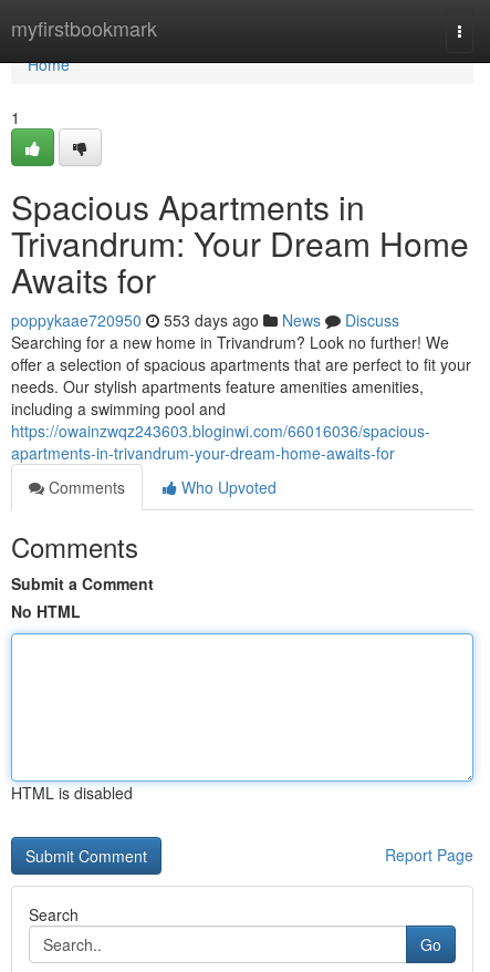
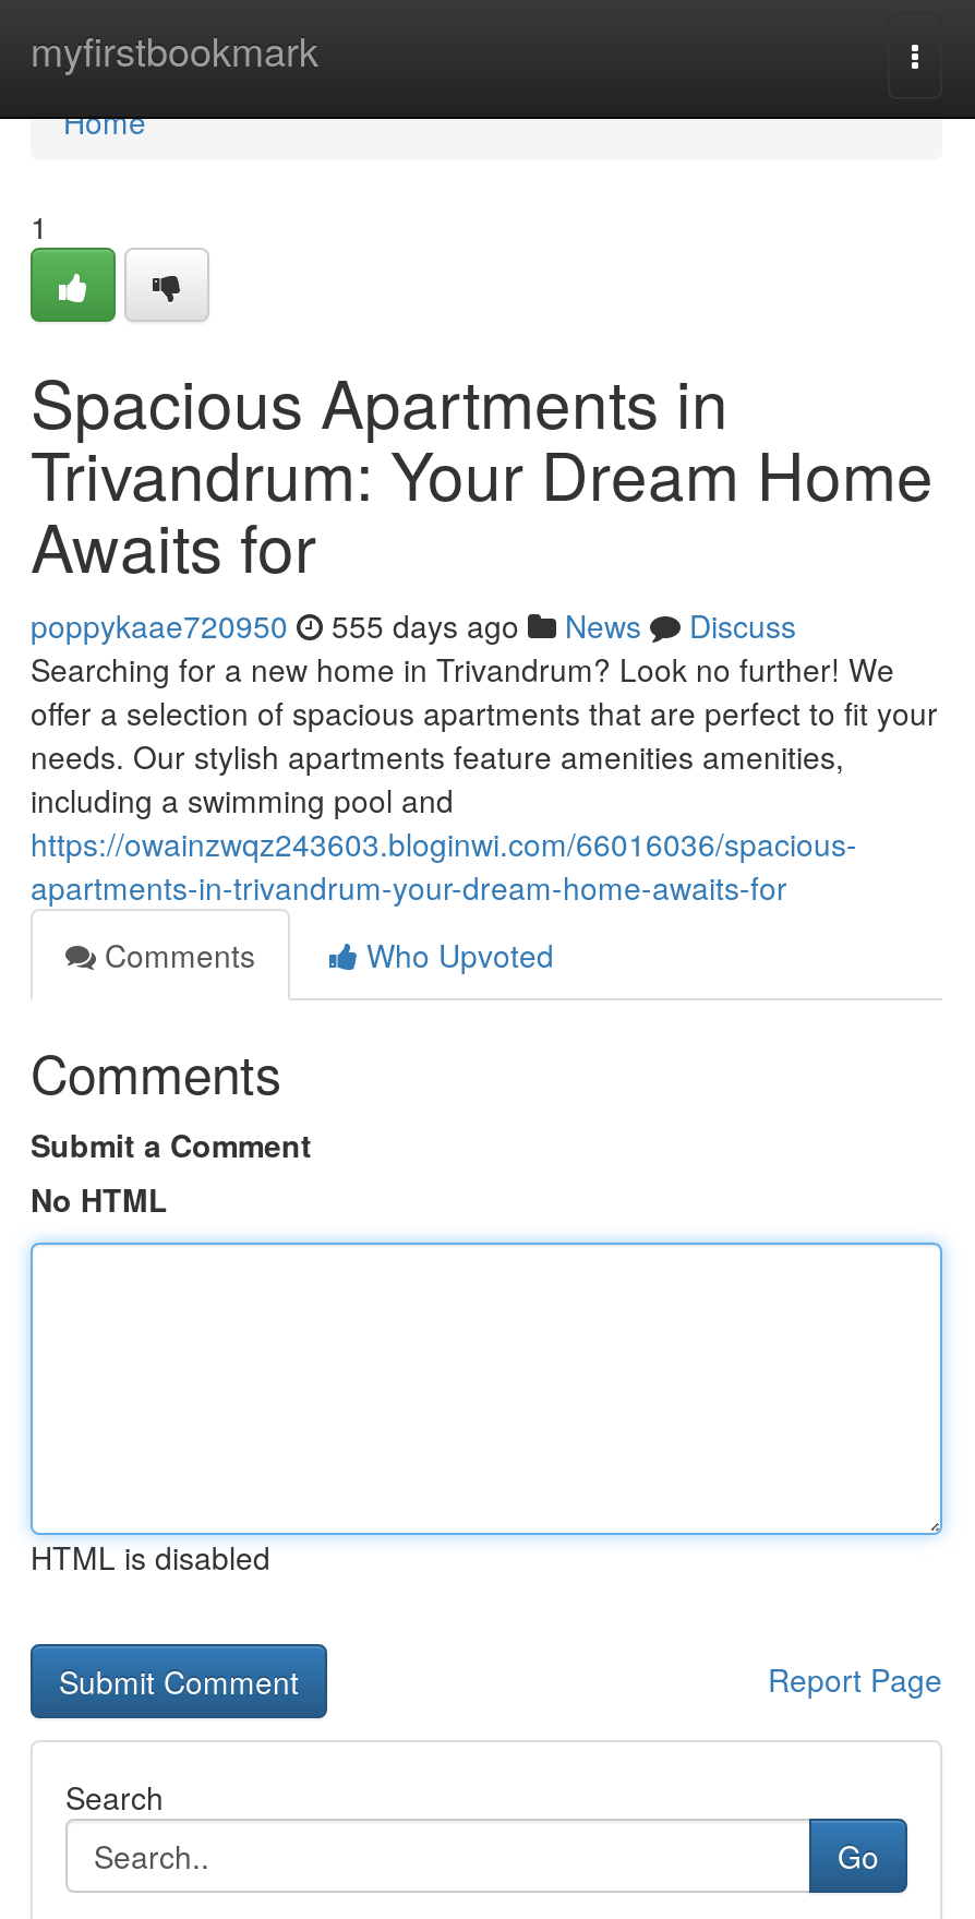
[11,309,399,331] poppykaae720950 553 days ago News Discuss -> [31,603,796,647] poppykaae720950 555 days ago News Discuss

